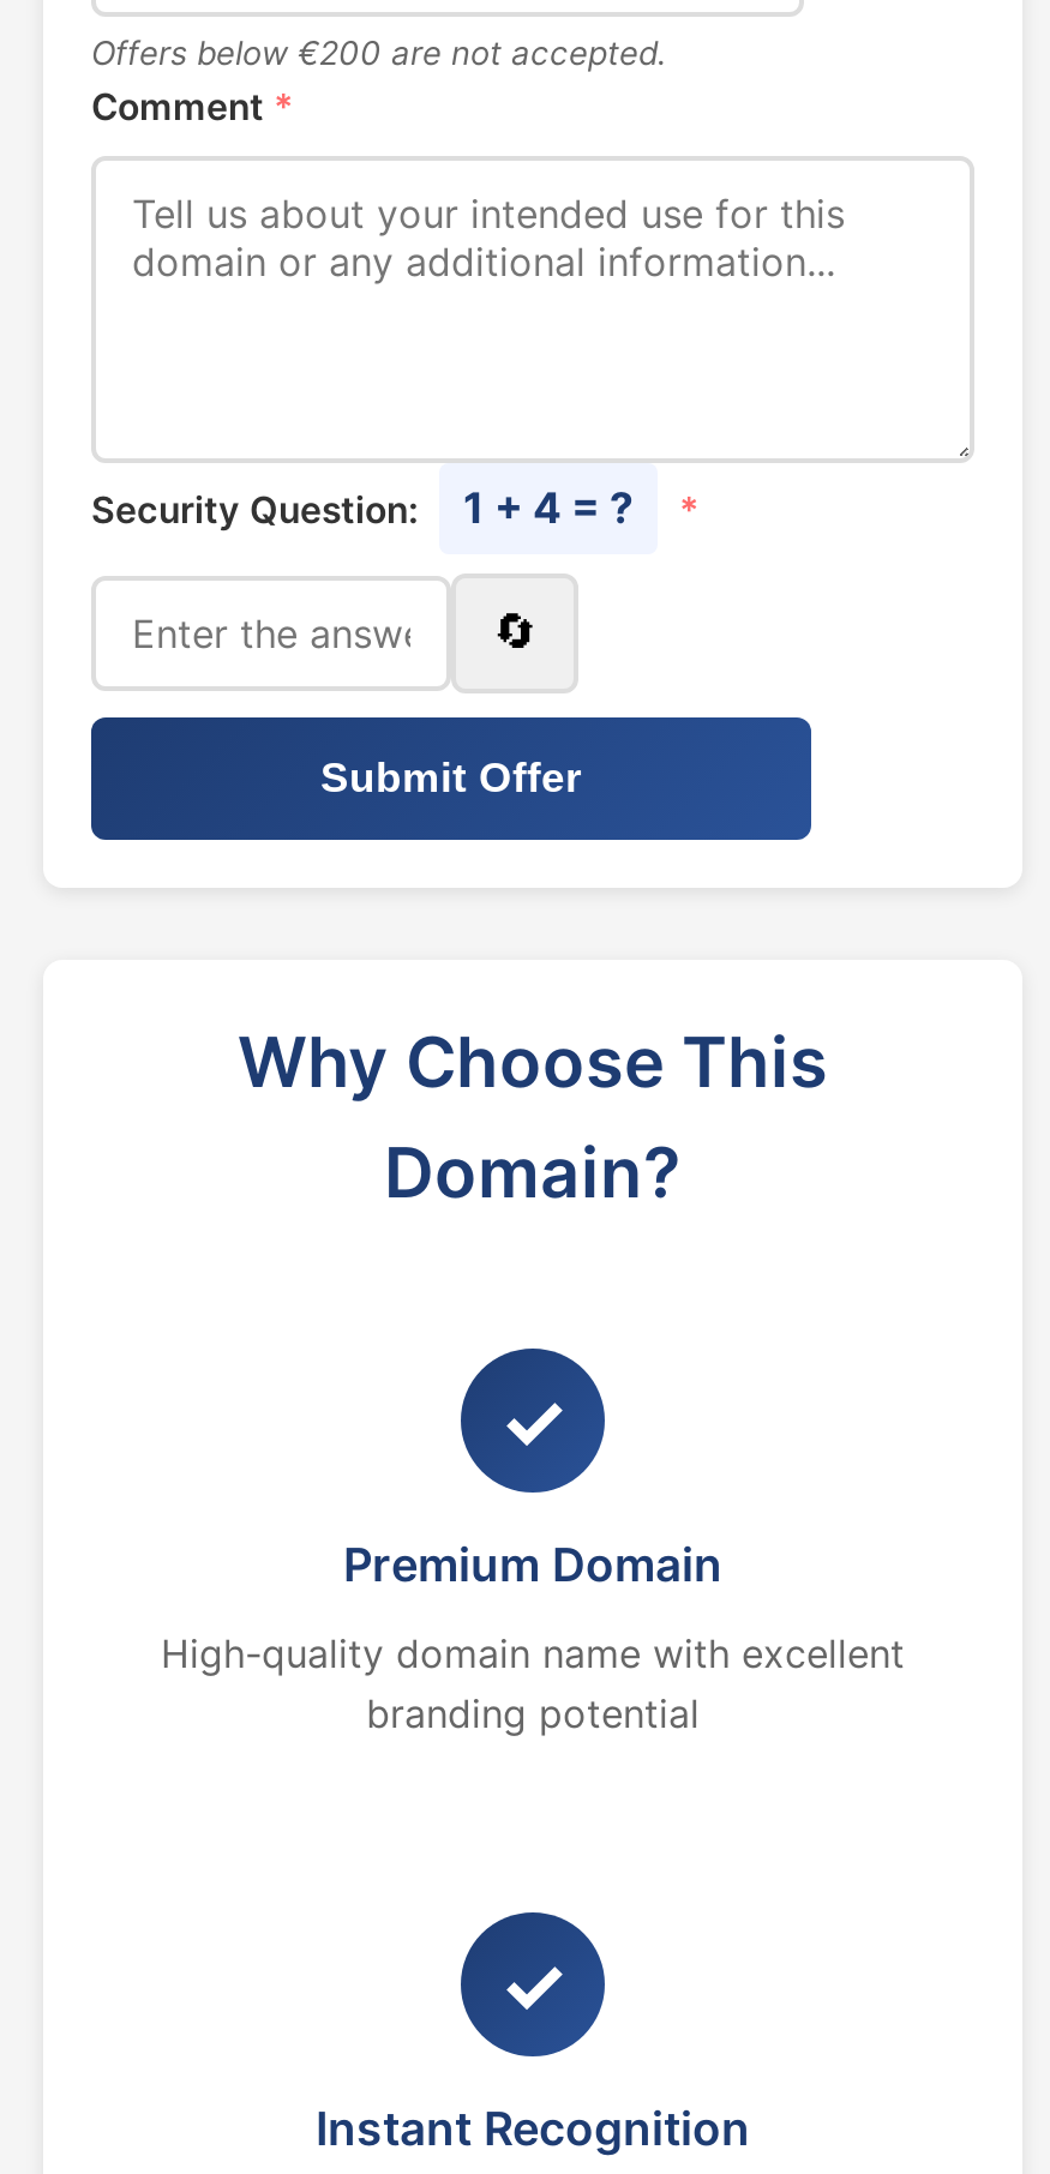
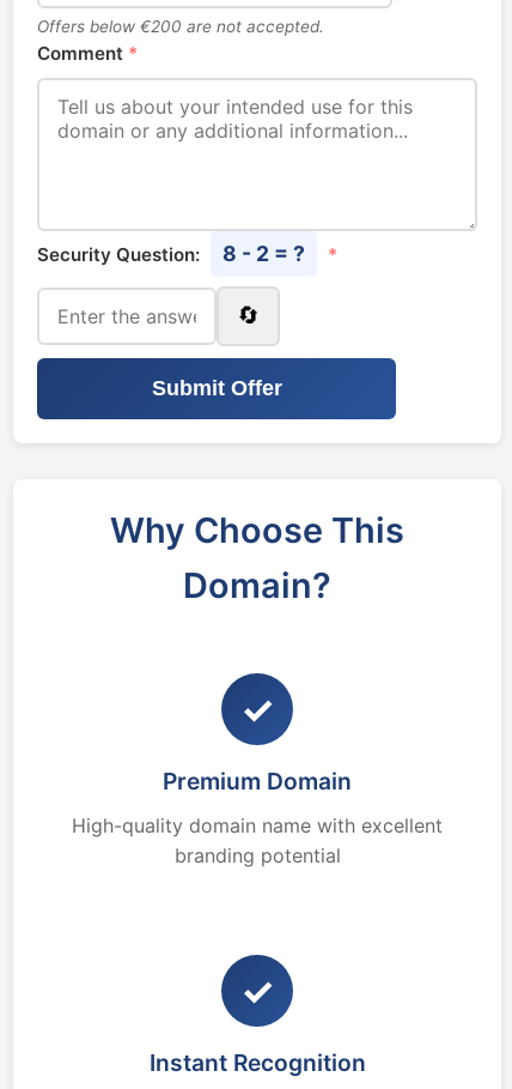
[463,482,634,533] 1 + 4 = ? -> [223,241,305,266] 8 - 2 = ?

